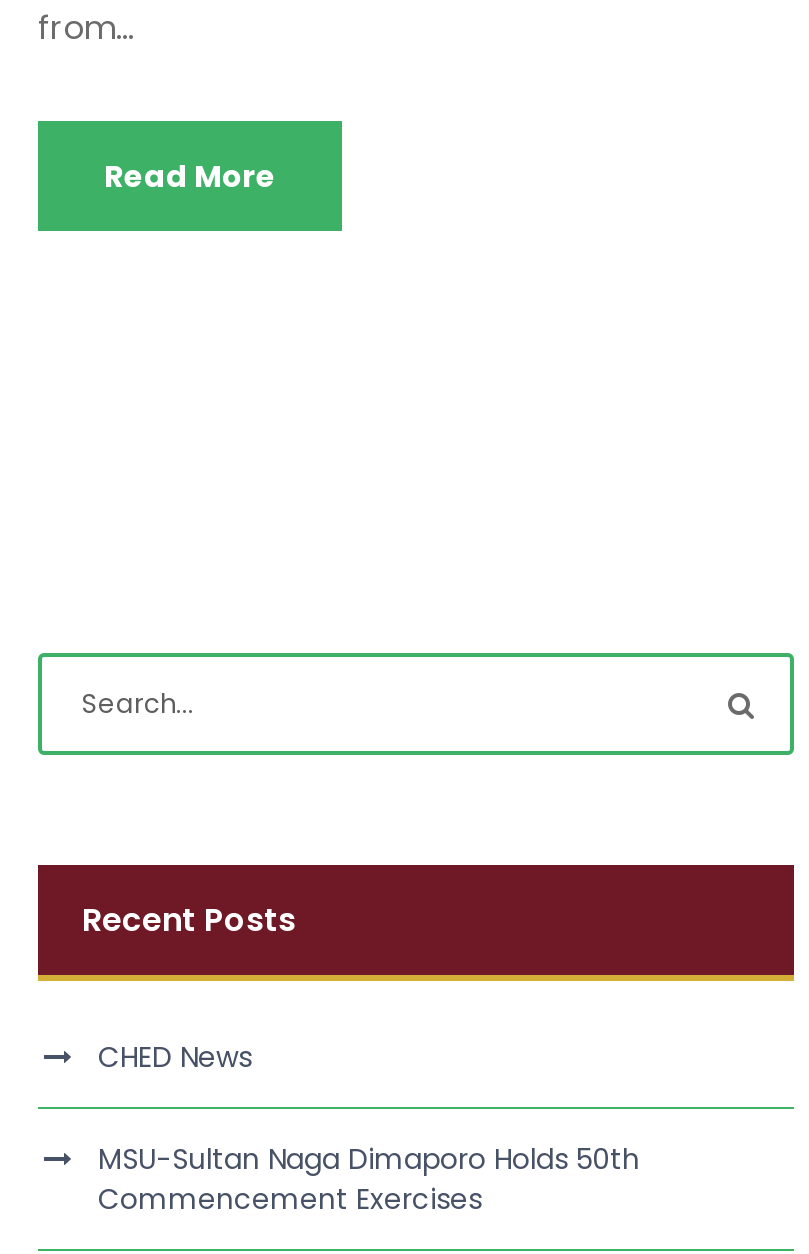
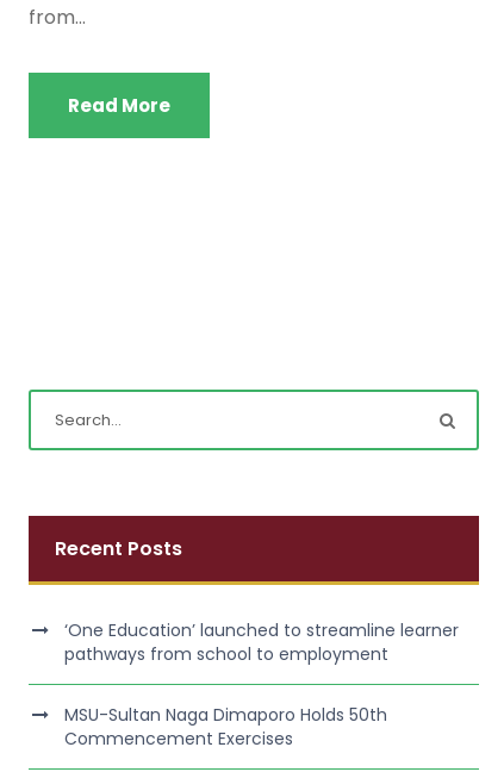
[98,1038,252,1078] CHED News -> [64,618,459,666] ‘One Education’ launched to streamline learner | pathways from school to employment

